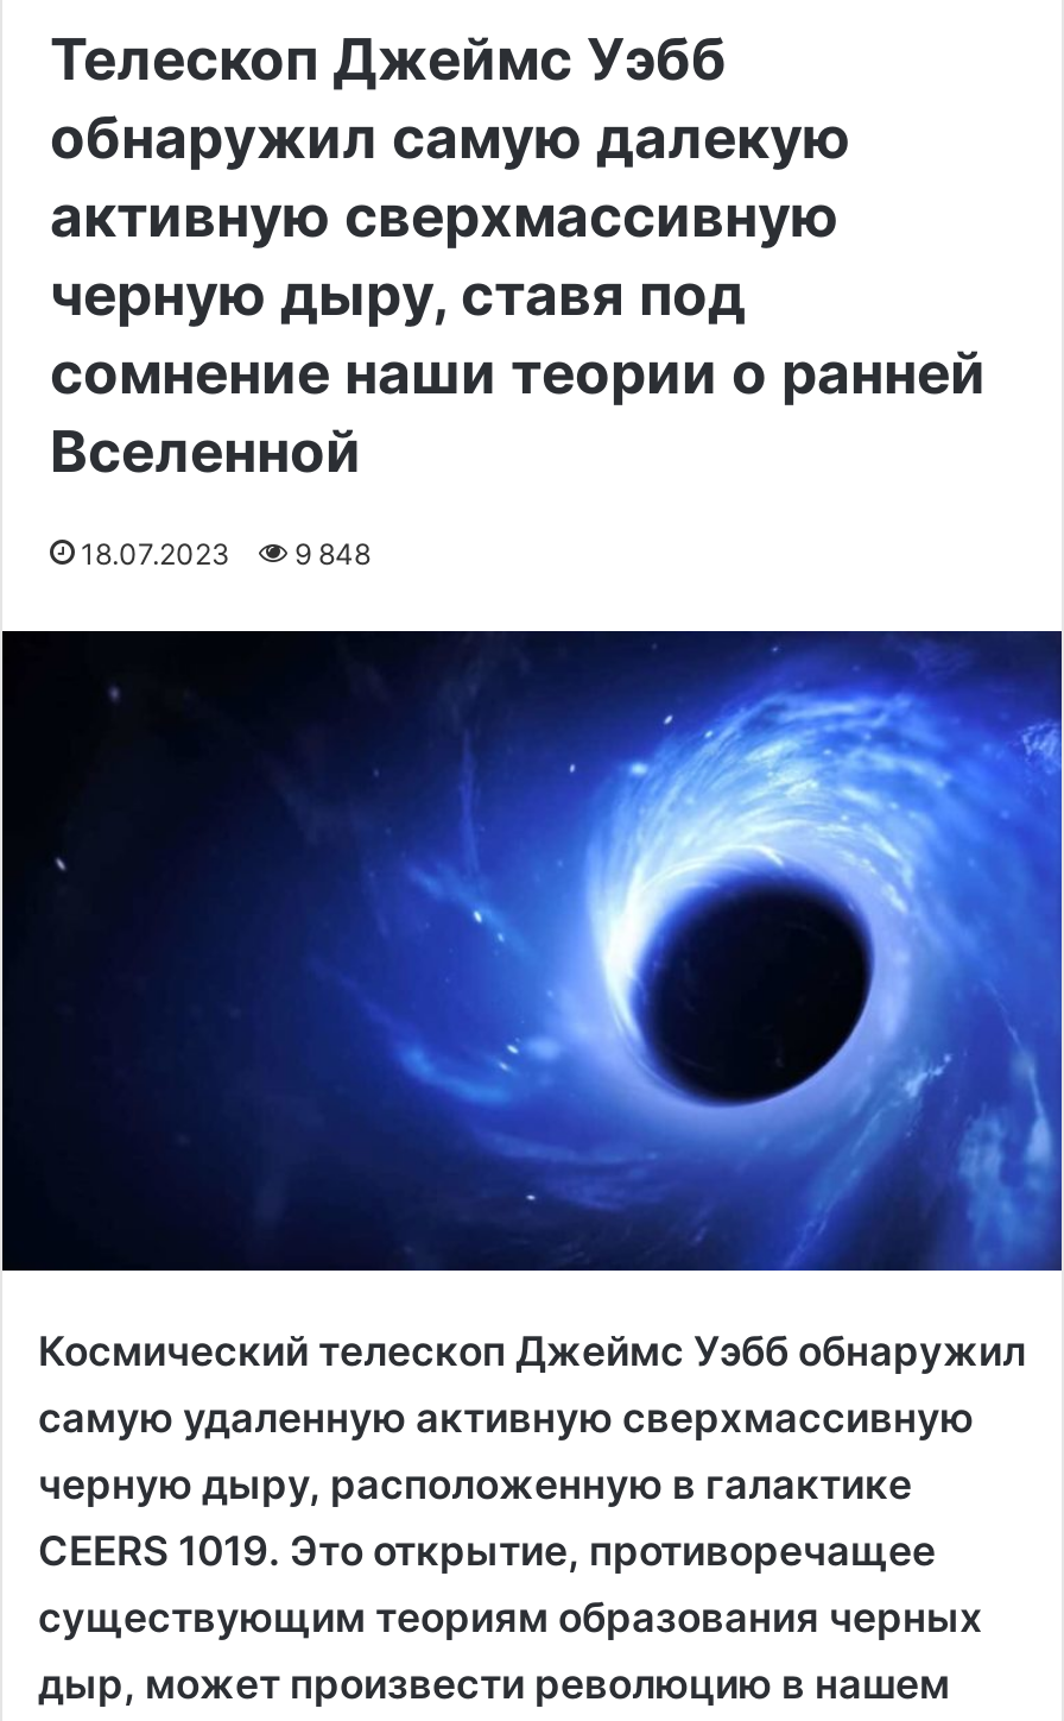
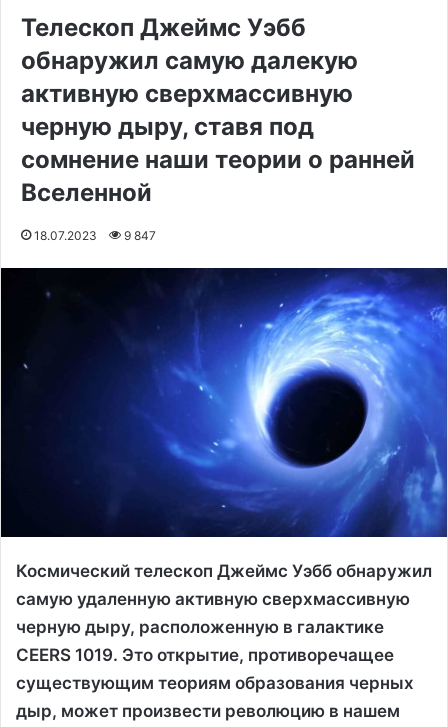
[81,536,370,572] 18.07.2023 9 848 -> [34,228,156,243] 18.07.2023 9 847

